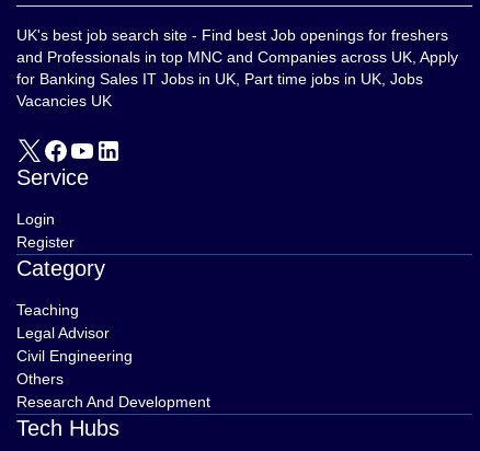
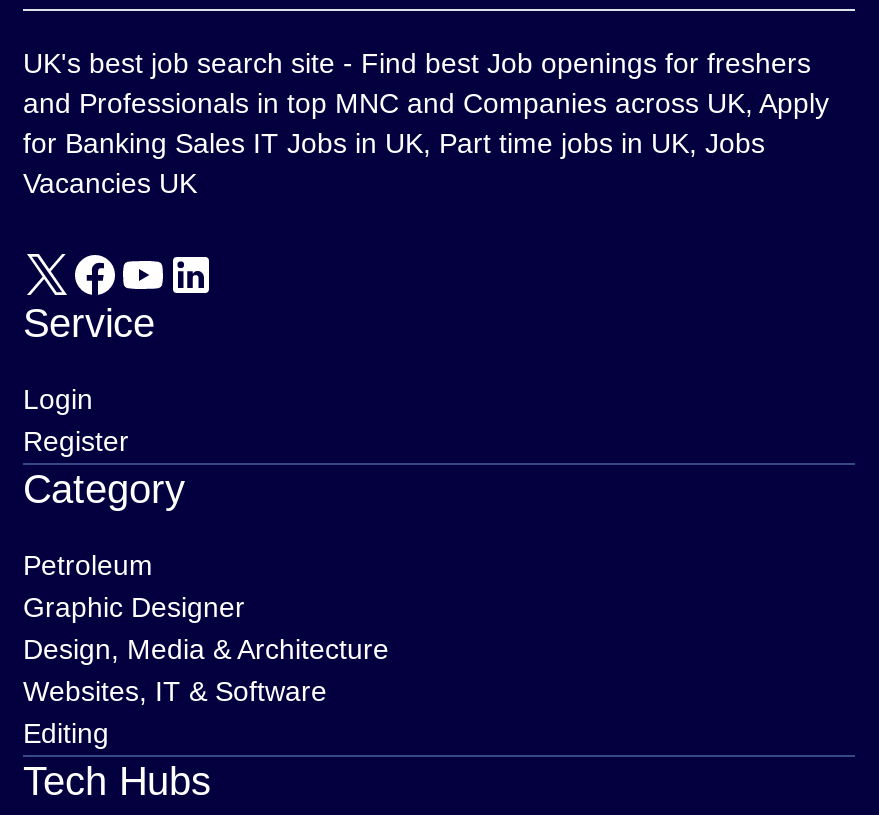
[16,301,210,411] Teaching | Legal Advisor | Civil Engineering | Others | Research And Development -> [23,550,389,750] Petroleum | Graphic Designer | Design, Media & Architecture | Websites, IT & Software | Editing

